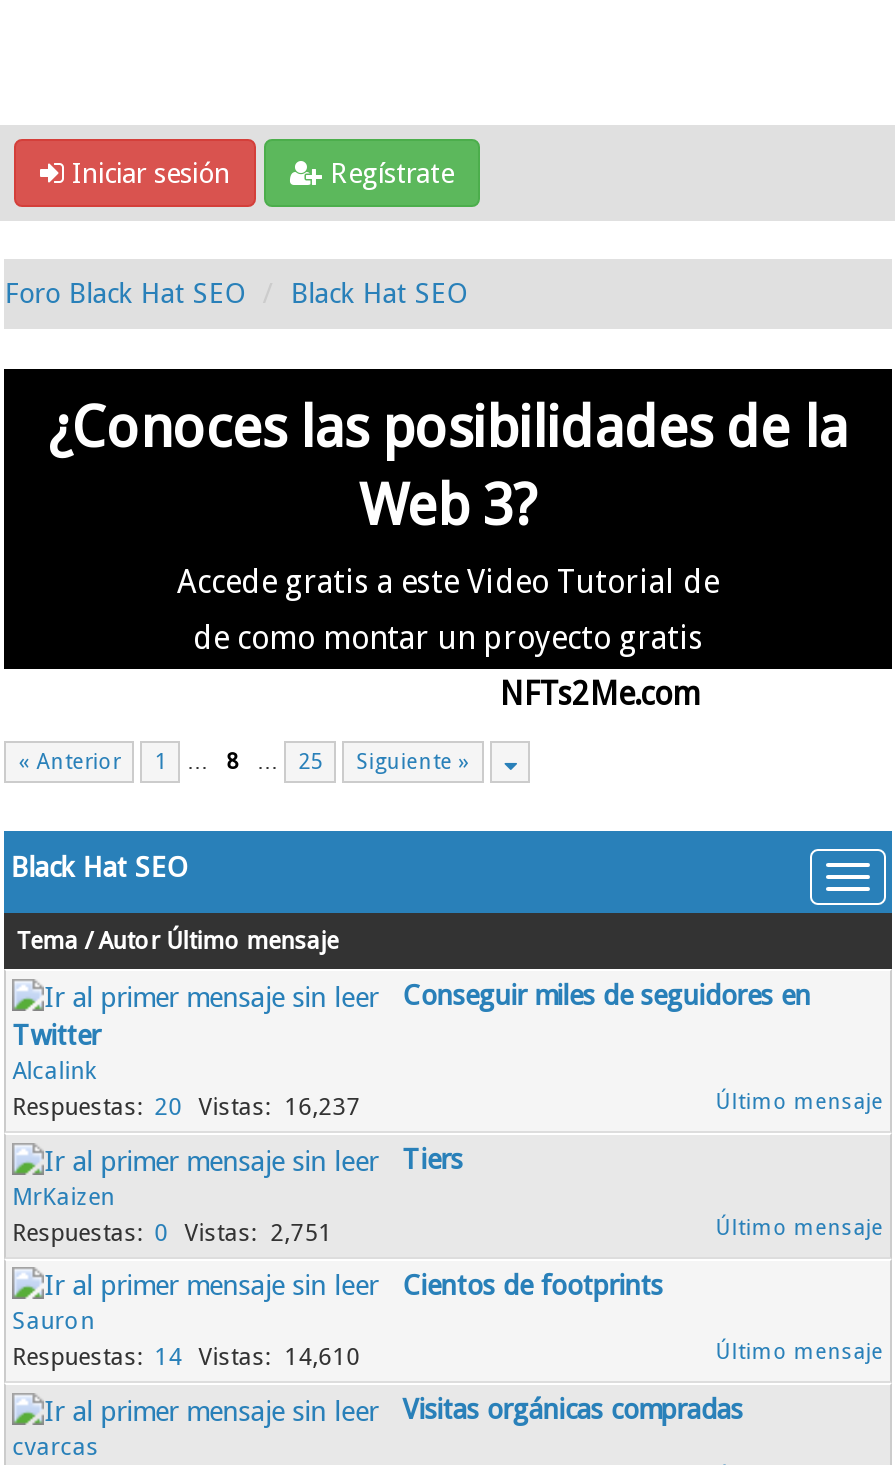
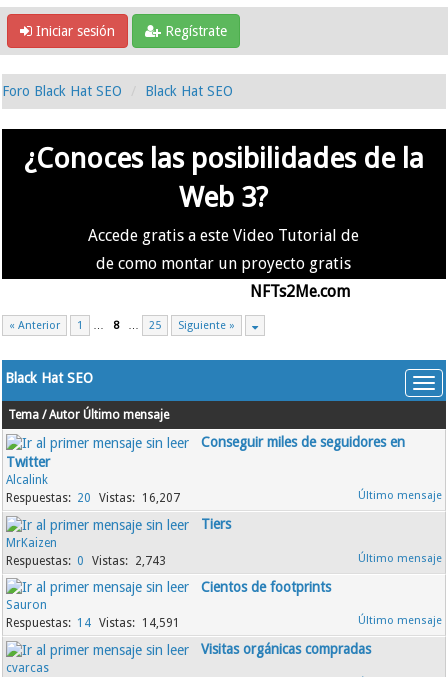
[278,1093,360,1121] 16,237 -> [139,491,180,505] 16,207
[264,1218,332,1246] 2,751 -> [132,553,166,567] 2,743
[278,1343,360,1371] 14,610 -> [139,616,180,630] 14,591

